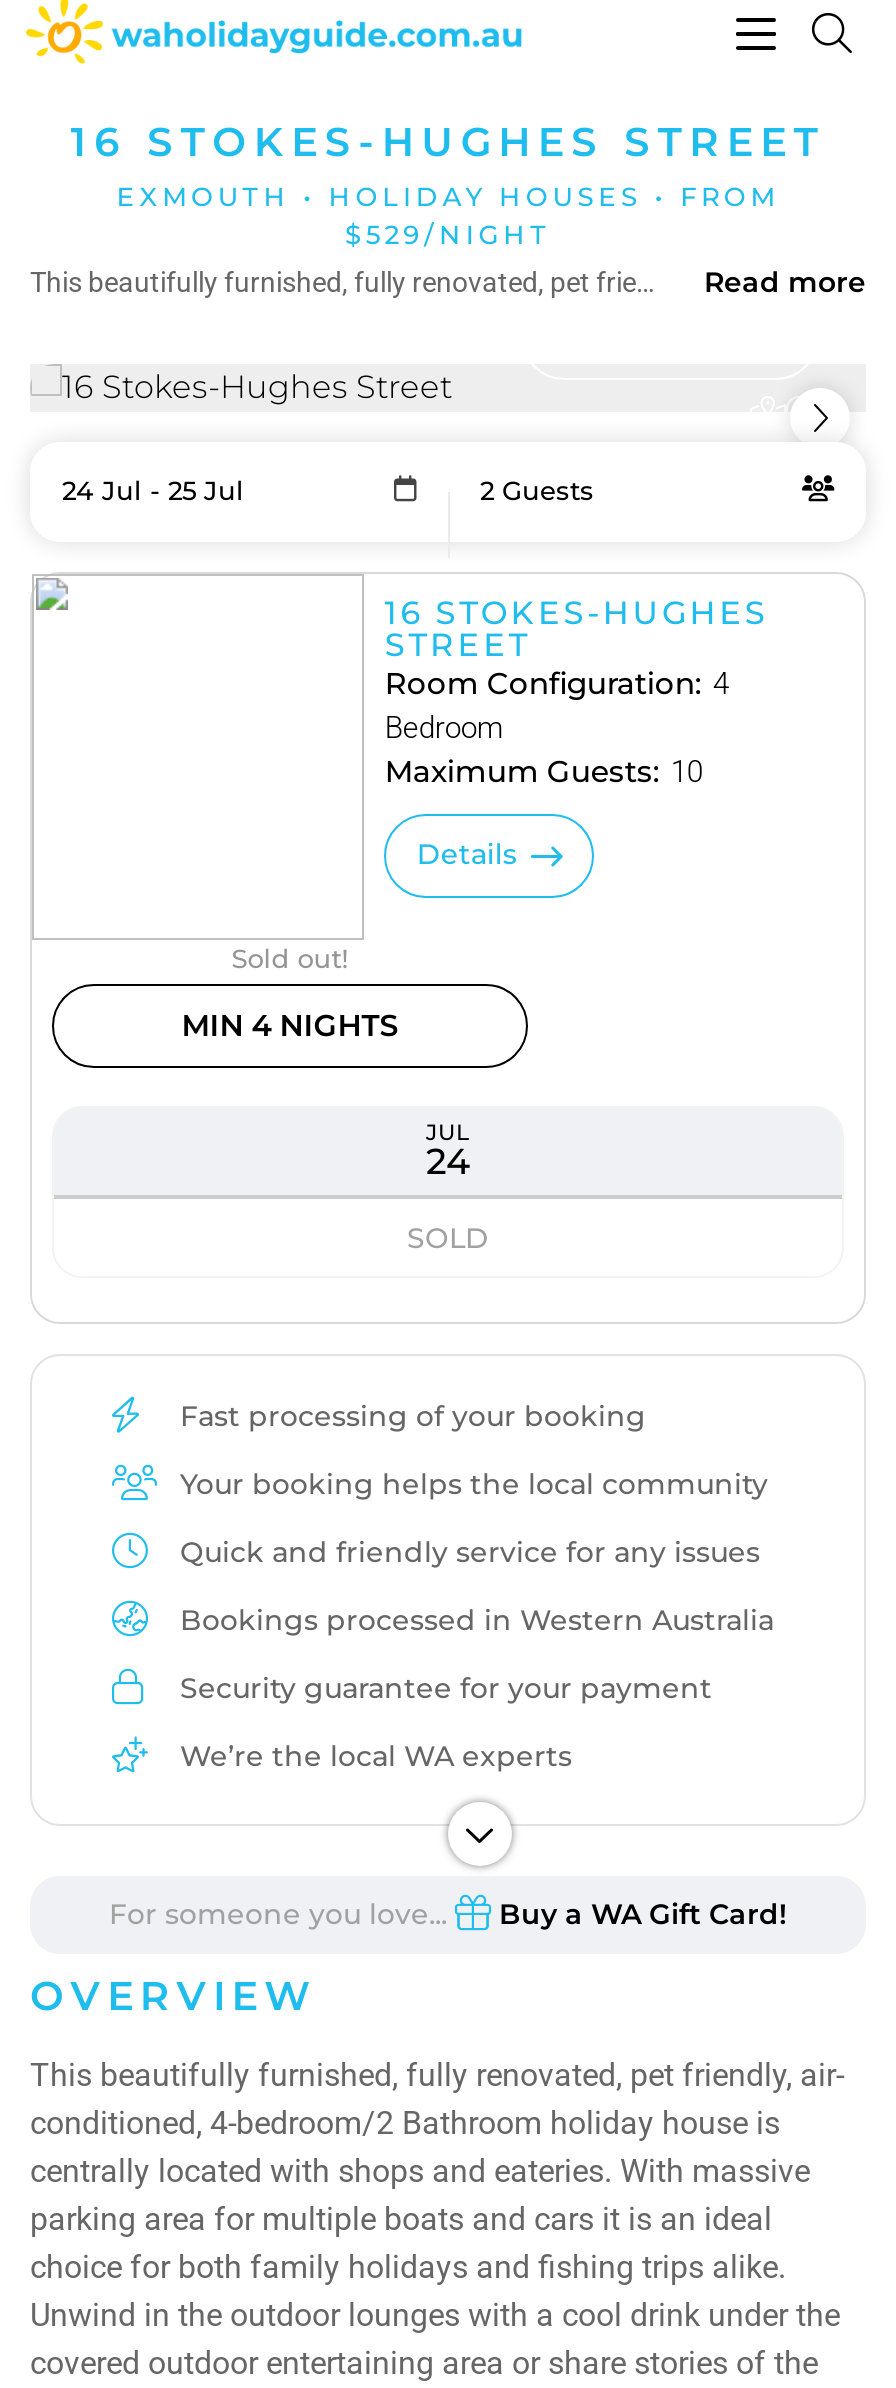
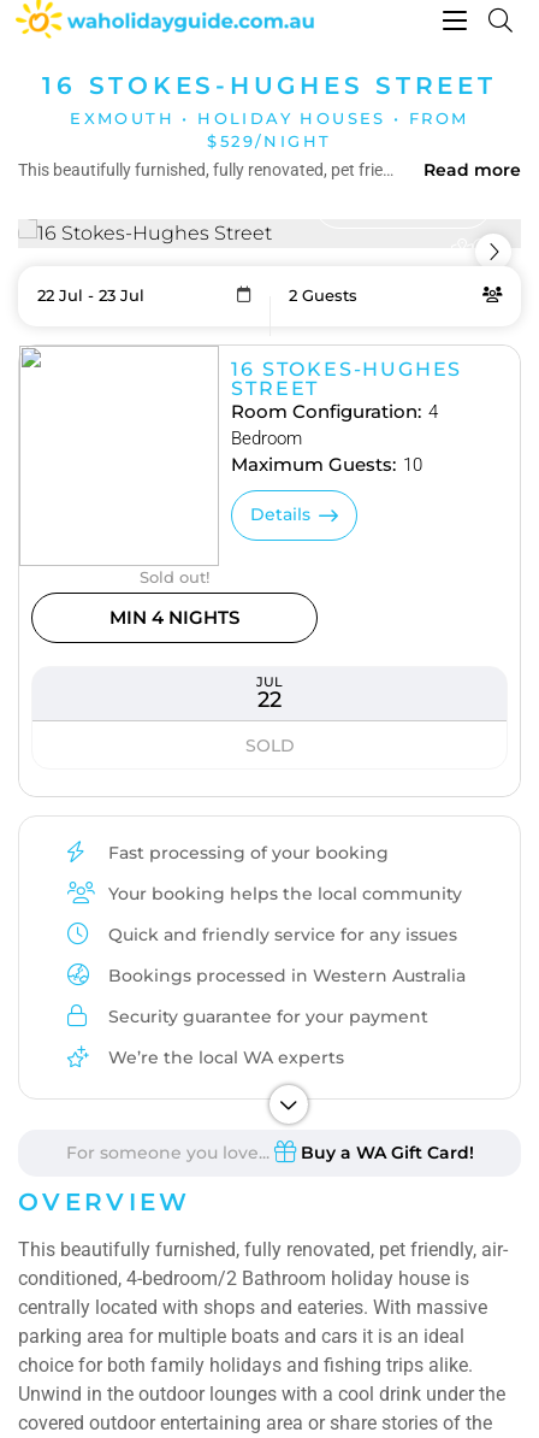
[62,474,244,506] 24 Jul - 25 Jul -> [37,285,144,305] 22 Jul - 23 Jul
[426,1140,470,1184] 24 -> [257,686,282,713] 22

